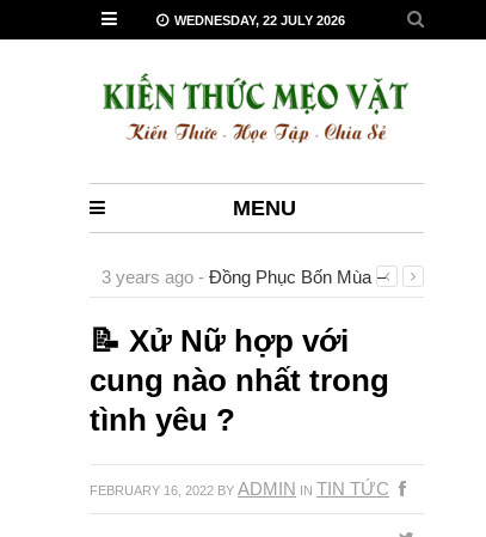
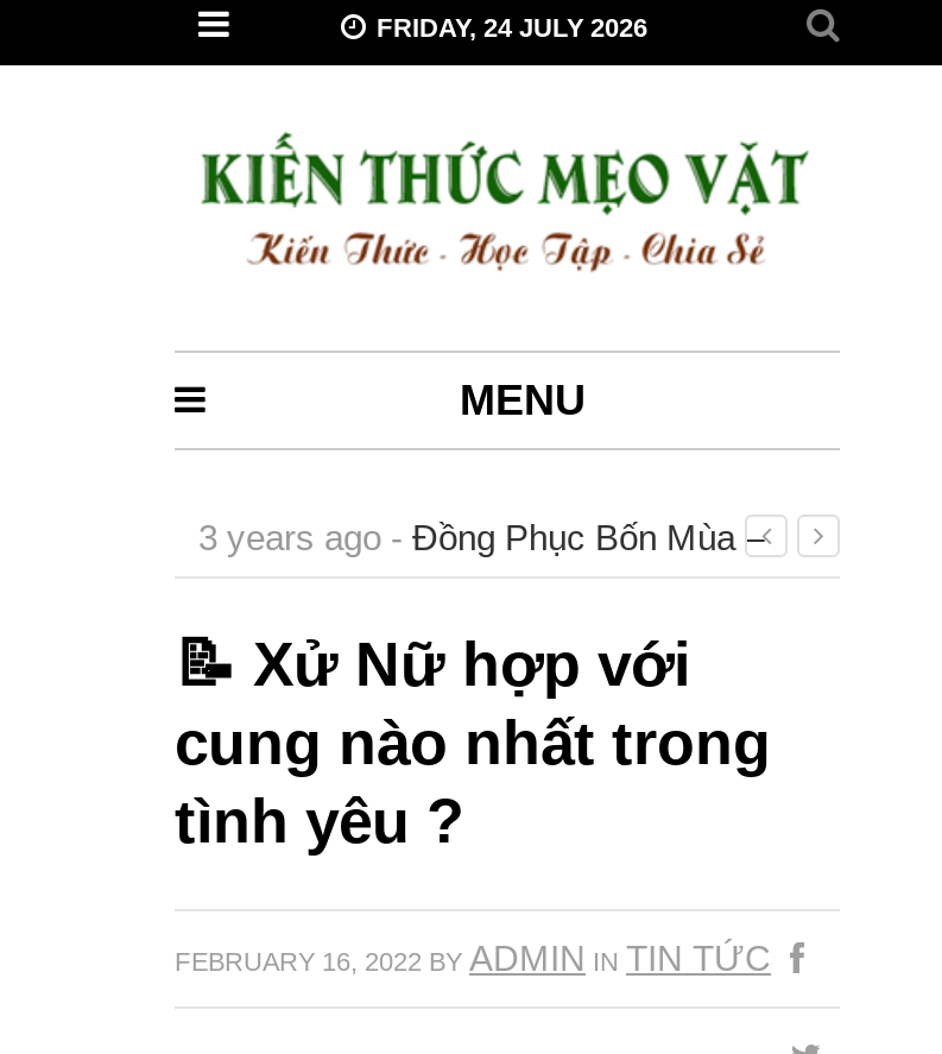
[174,13,344,28] WEDNESDAY, 22 JULY 2026 -> [377,13,647,42] FRIDAY, 24 JULY 2026

